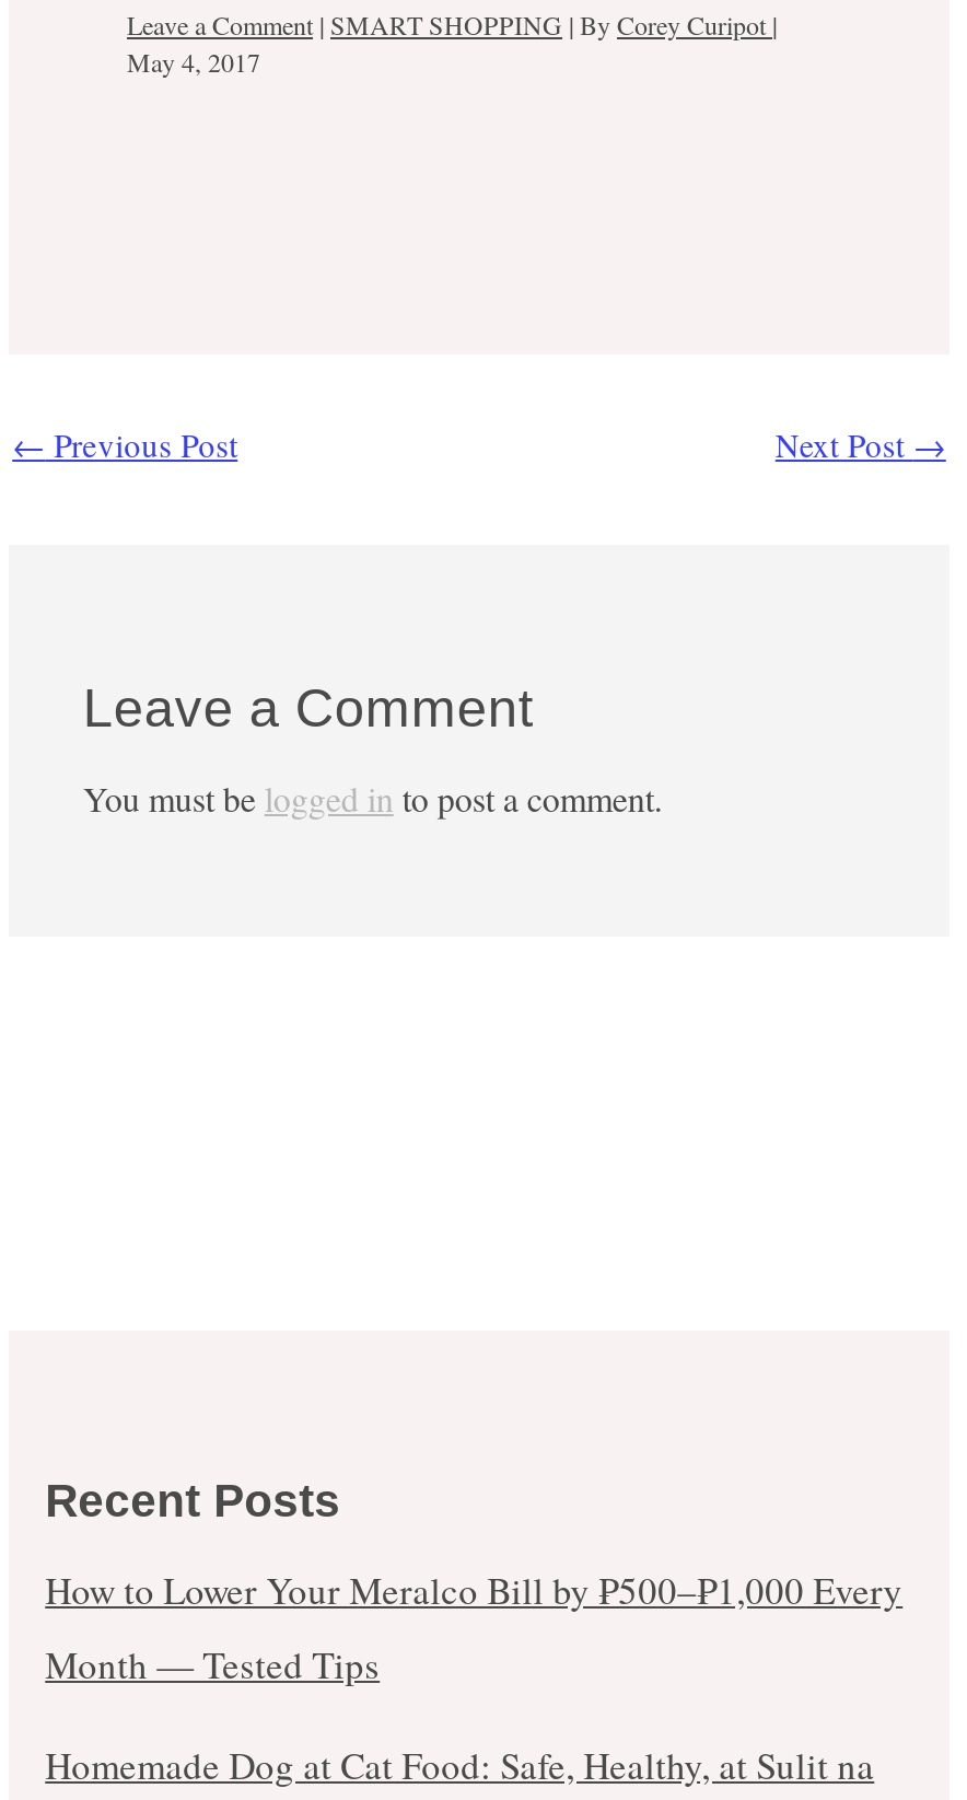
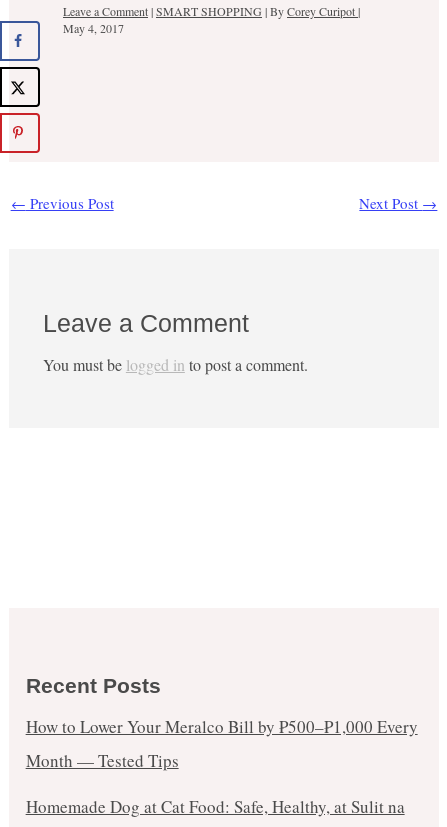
none -> [3,20,42,154] [image]

